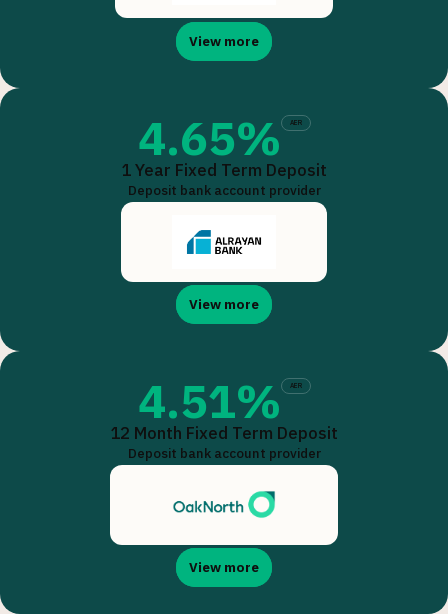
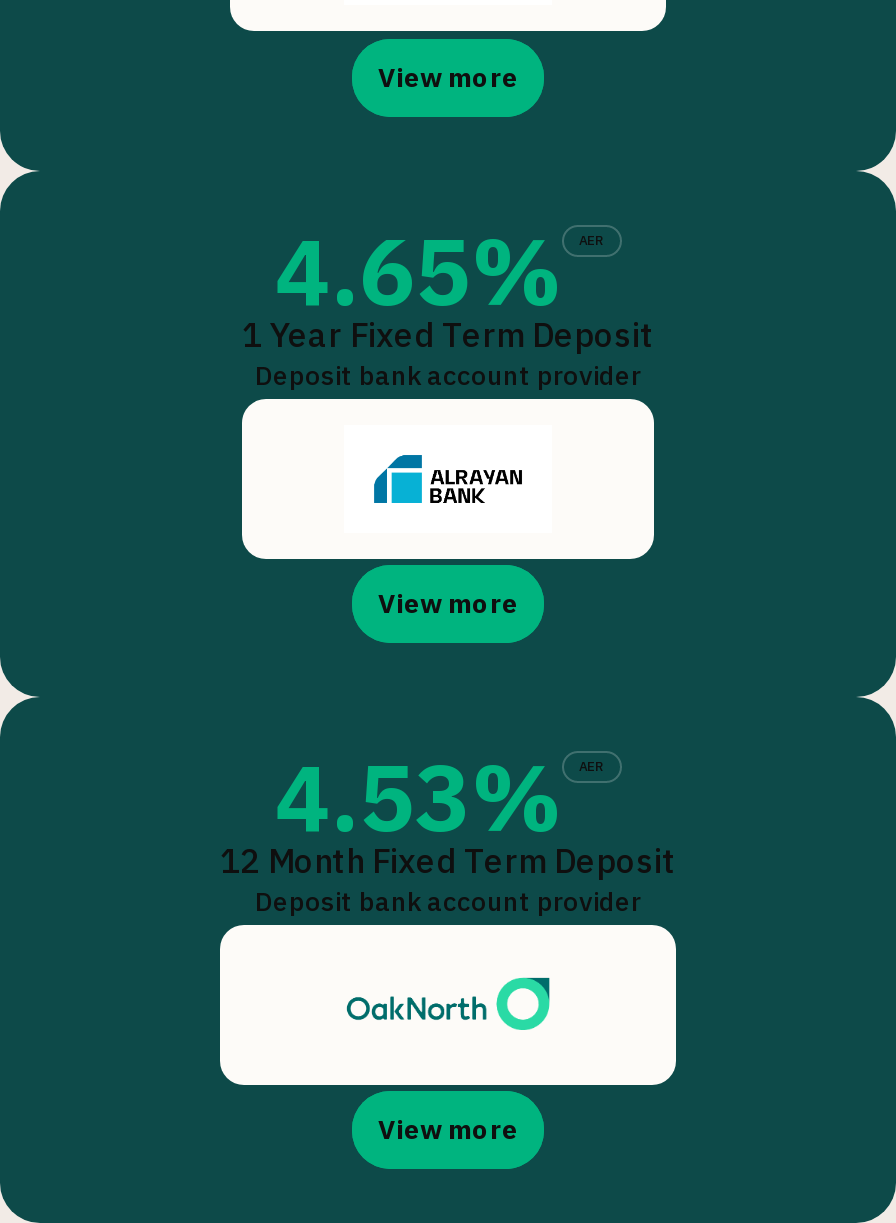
[137,370,280,431] 4.51% -> [275,735,561,857] 4.53%

